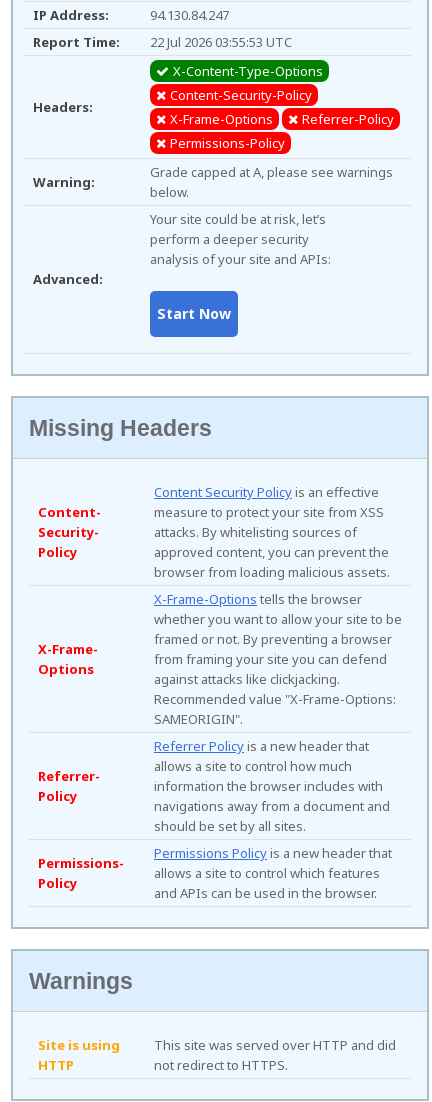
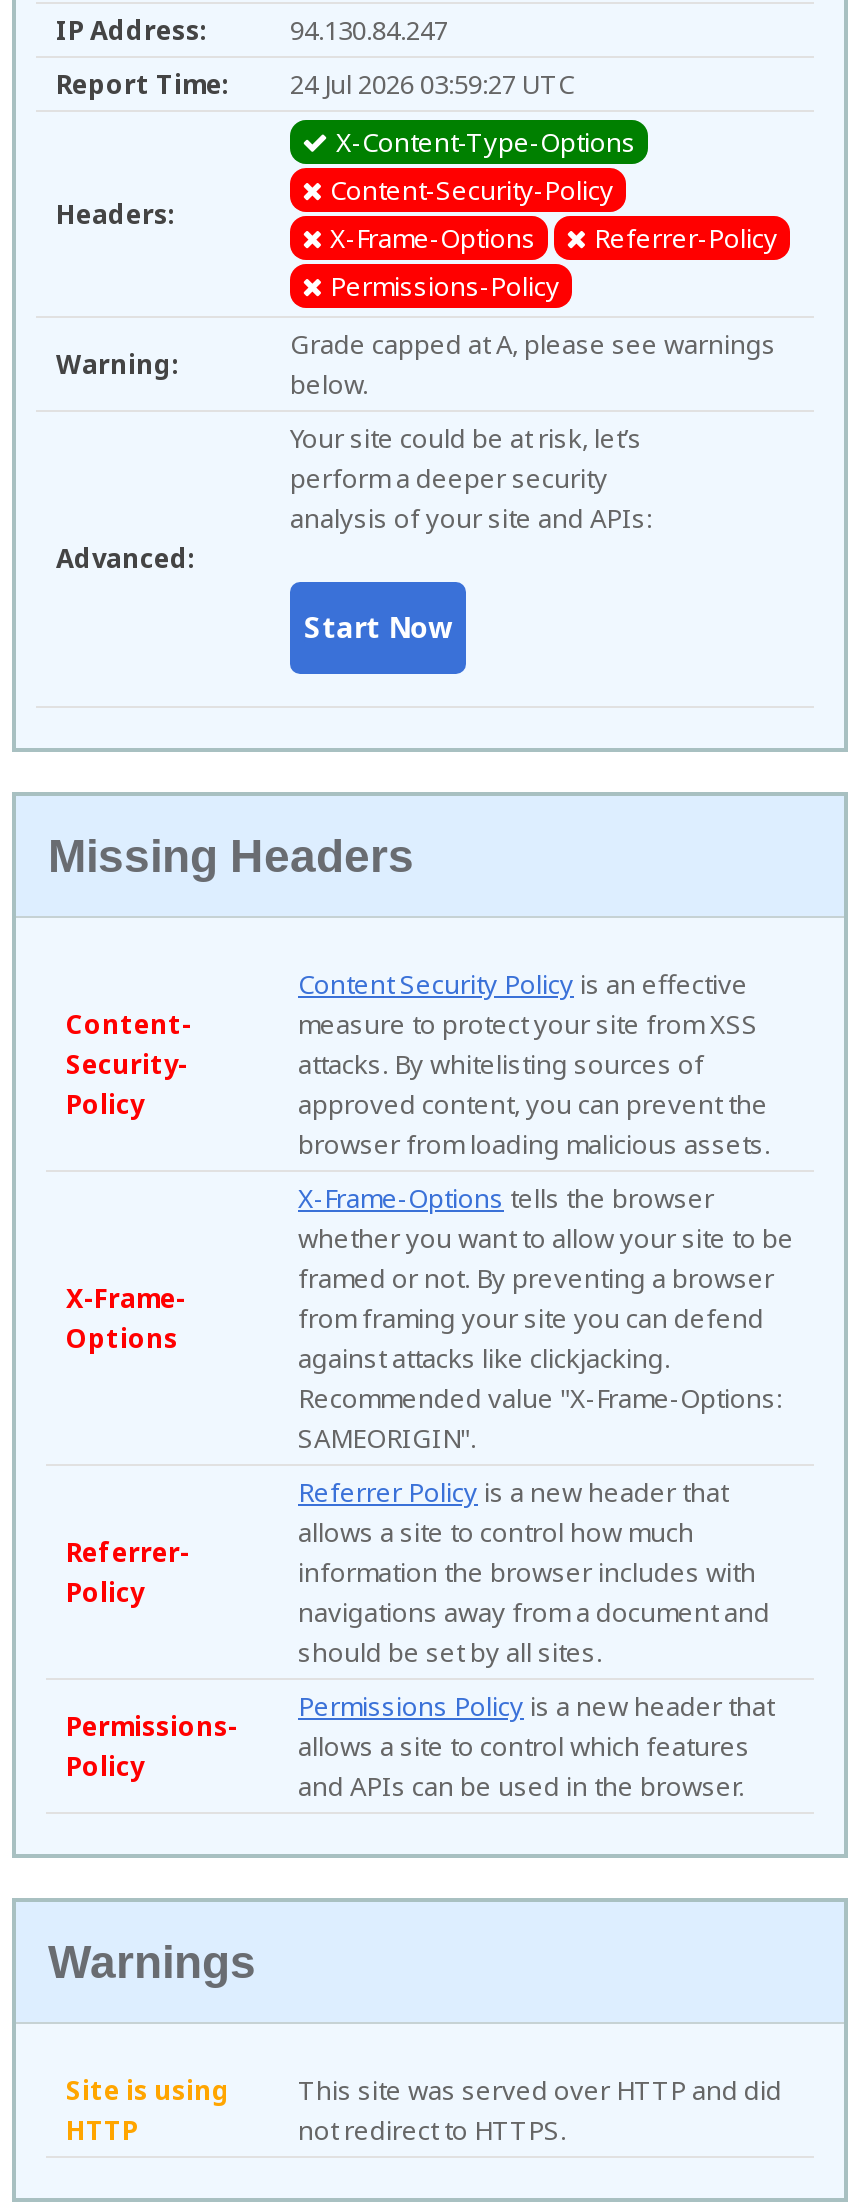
[33,33,292,51] Report Time: 22 Jul 2026 03:55:53 UTC -> [56,67,574,103] Report Time: 24 Jul 2026 03:59:27 UTC

